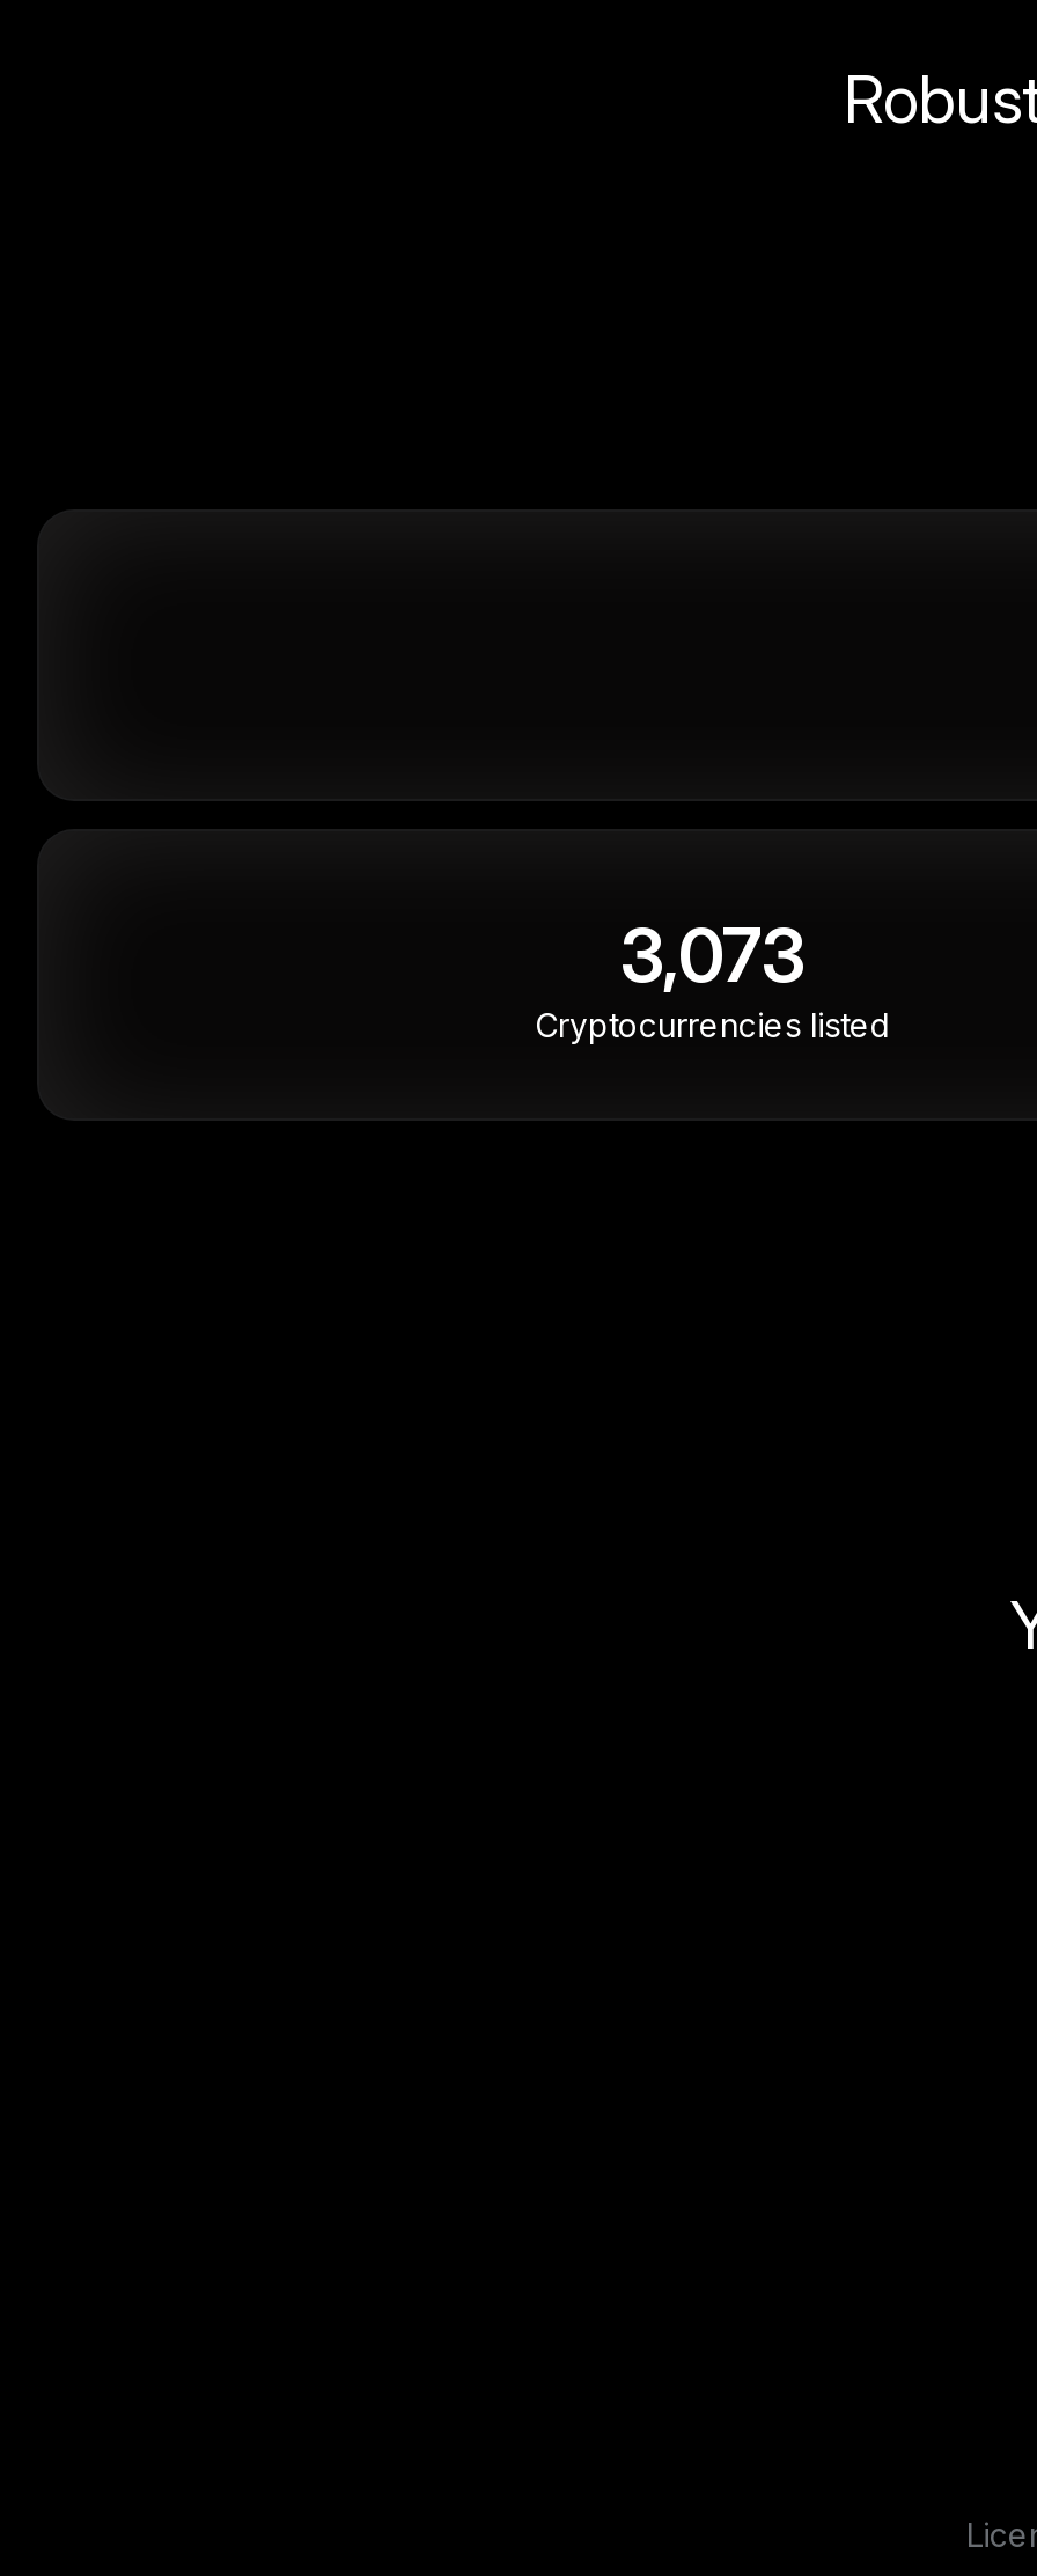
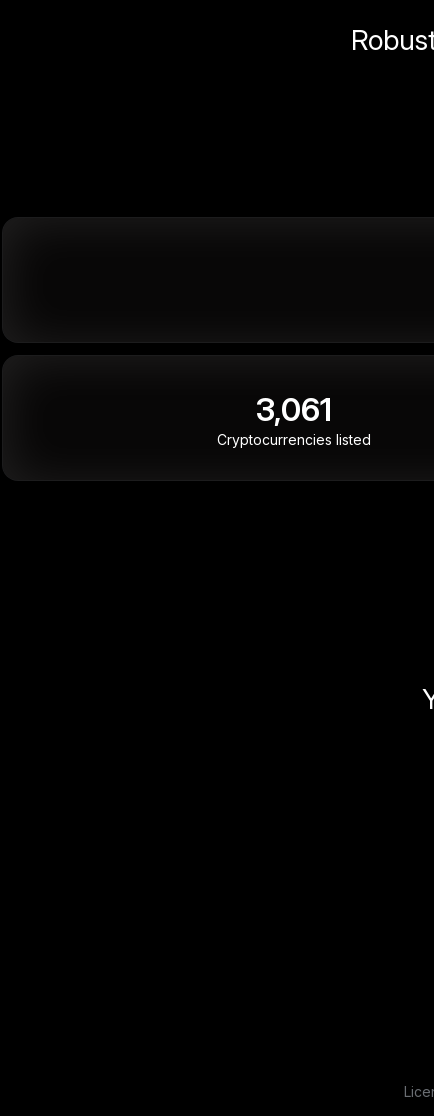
[620,910,806,1001] 3,073 -> [256,390,332,429] 3,061

